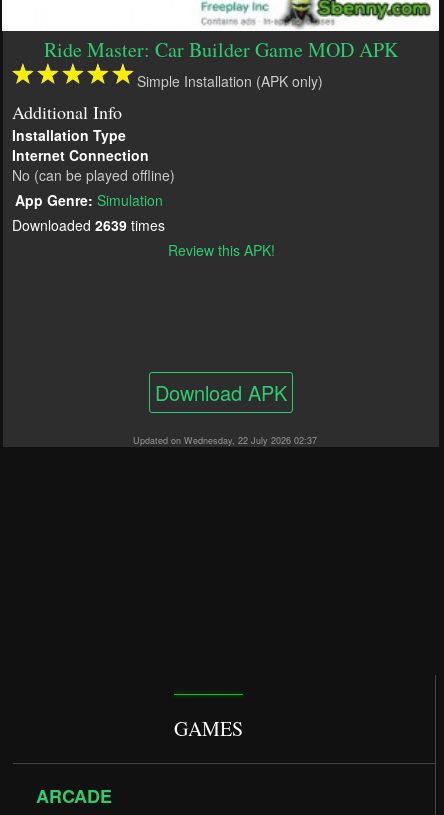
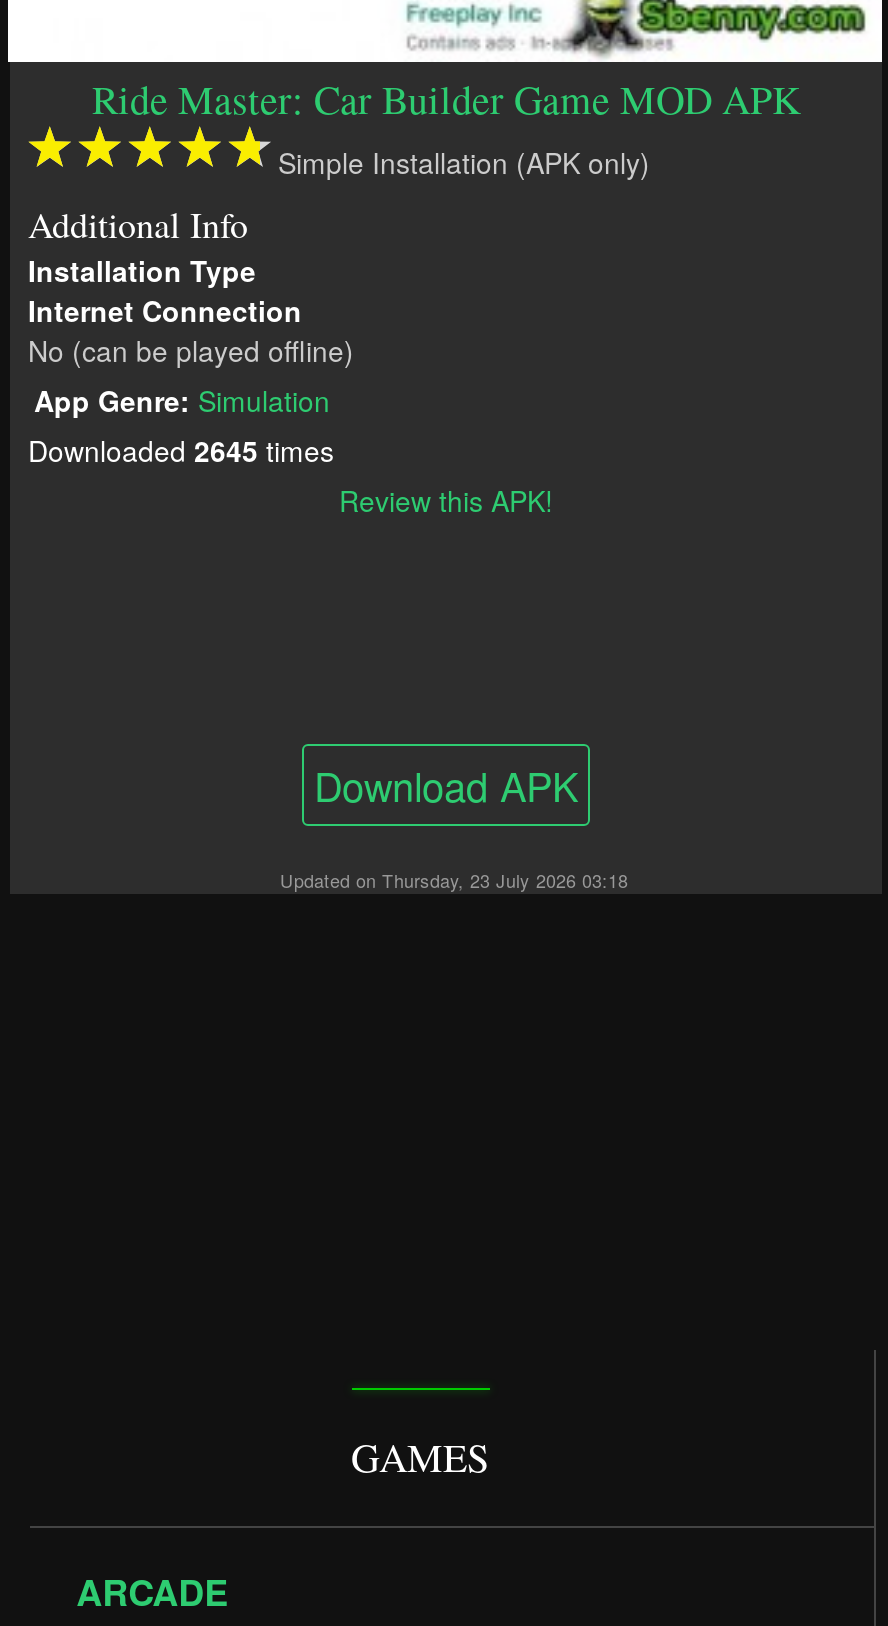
[12,215,165,235] Downloaded 2639 times -> [28,429,334,469] Downloaded 2645 times
[133,434,317,447] Updated on Wednesday, 22 July 2026 02:37 -> [280,867,628,893] Updated on Thursday, 23 July 2026 03:18

